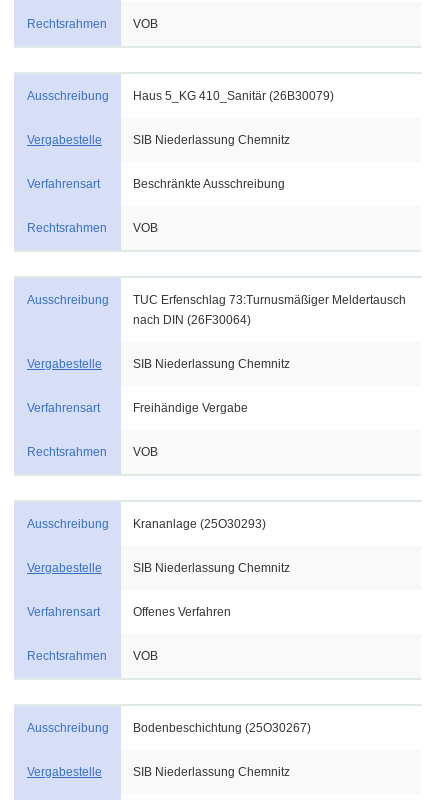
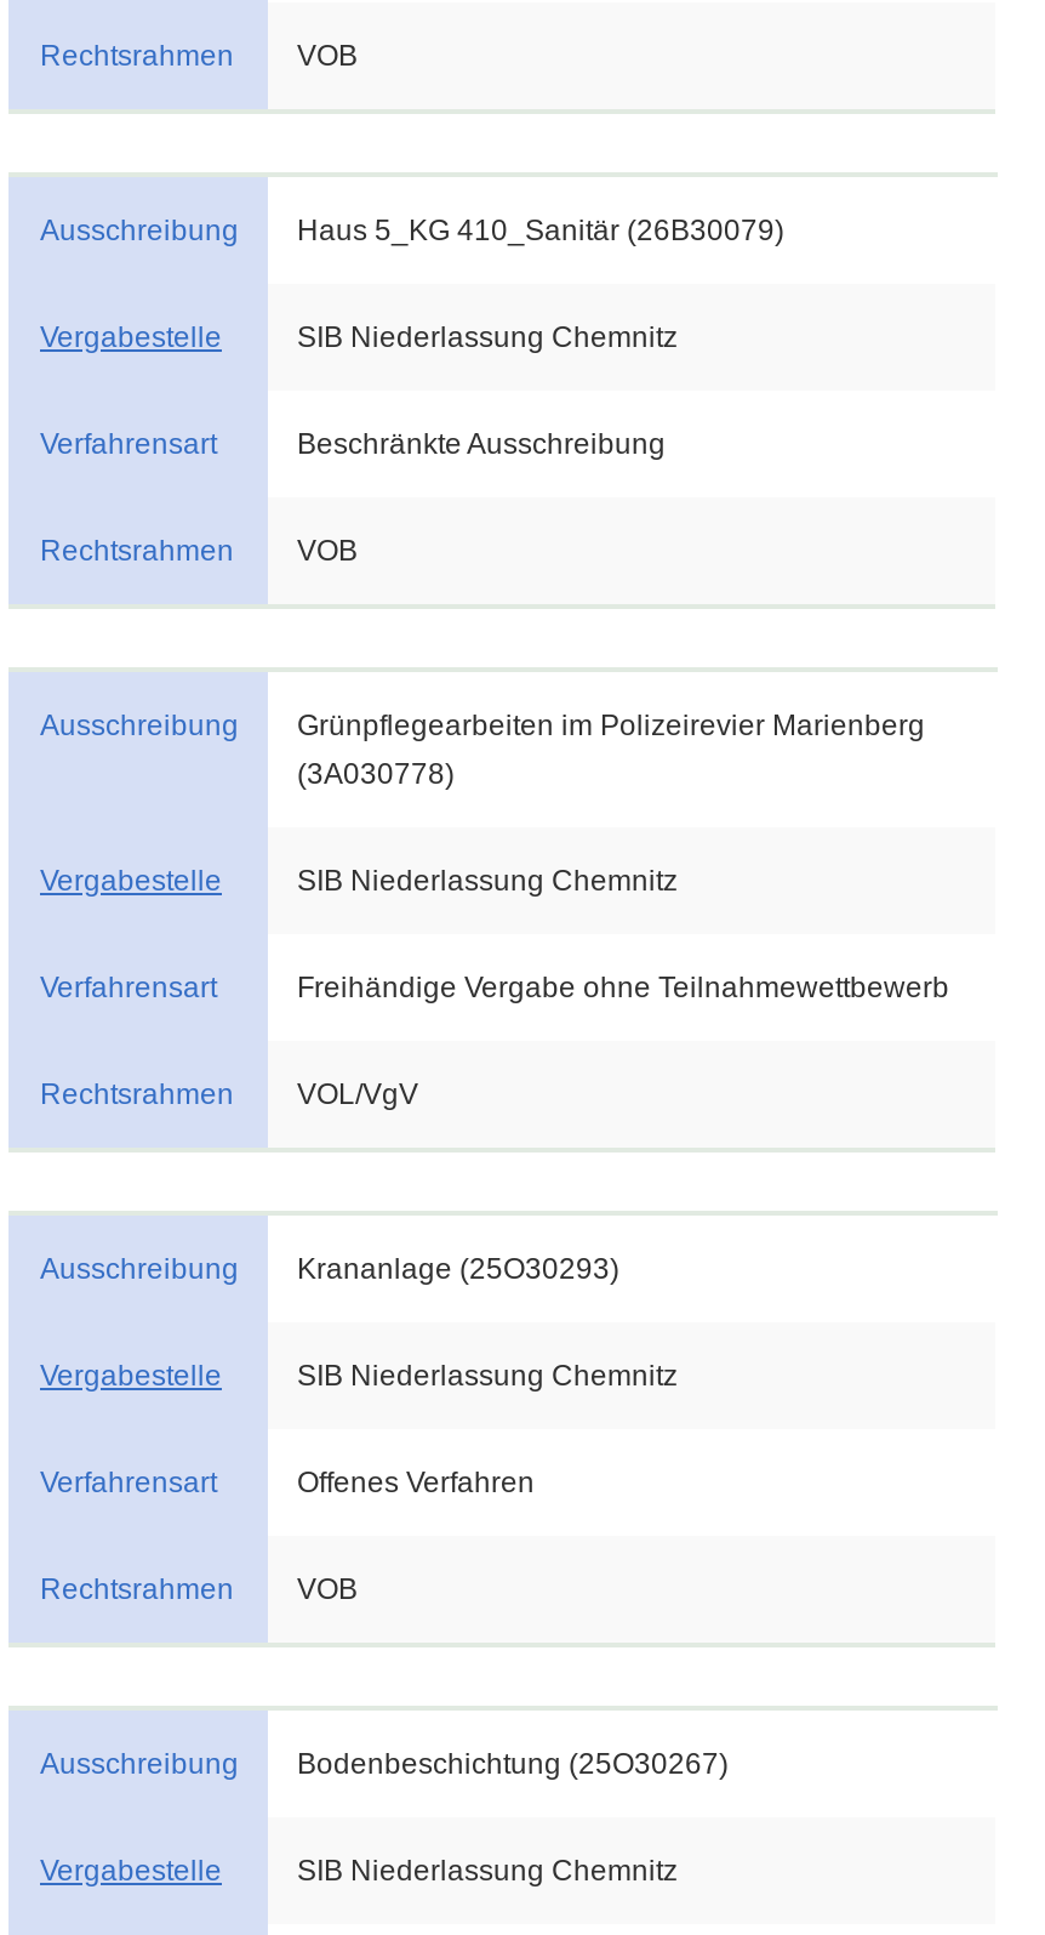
[133,293,406,327] TUC Erfenschlag 73:Turnusmäßiger Meldertausch | nach DIN (26F30064) -> [297,708,925,791] Grünpflegearbeiten im Polizeirevier Marienberg | (3A030778)
[133,401,248,415] Freihändige Vergabe -> [297,971,949,1005] Freihändige Vergabe ohne Teilnahmewettbewerb
[133,445,158,459] VOB -> [297,1077,418,1111] VOL/VgV

